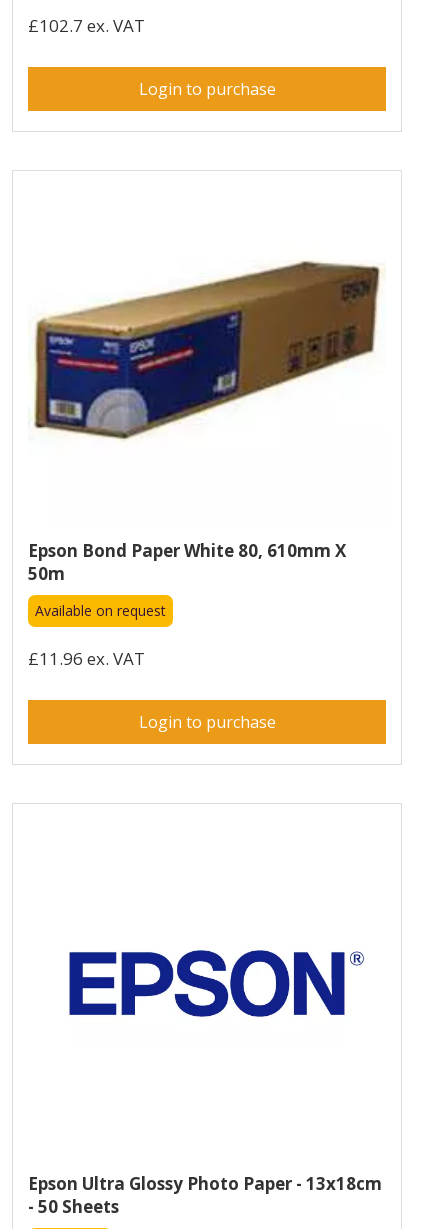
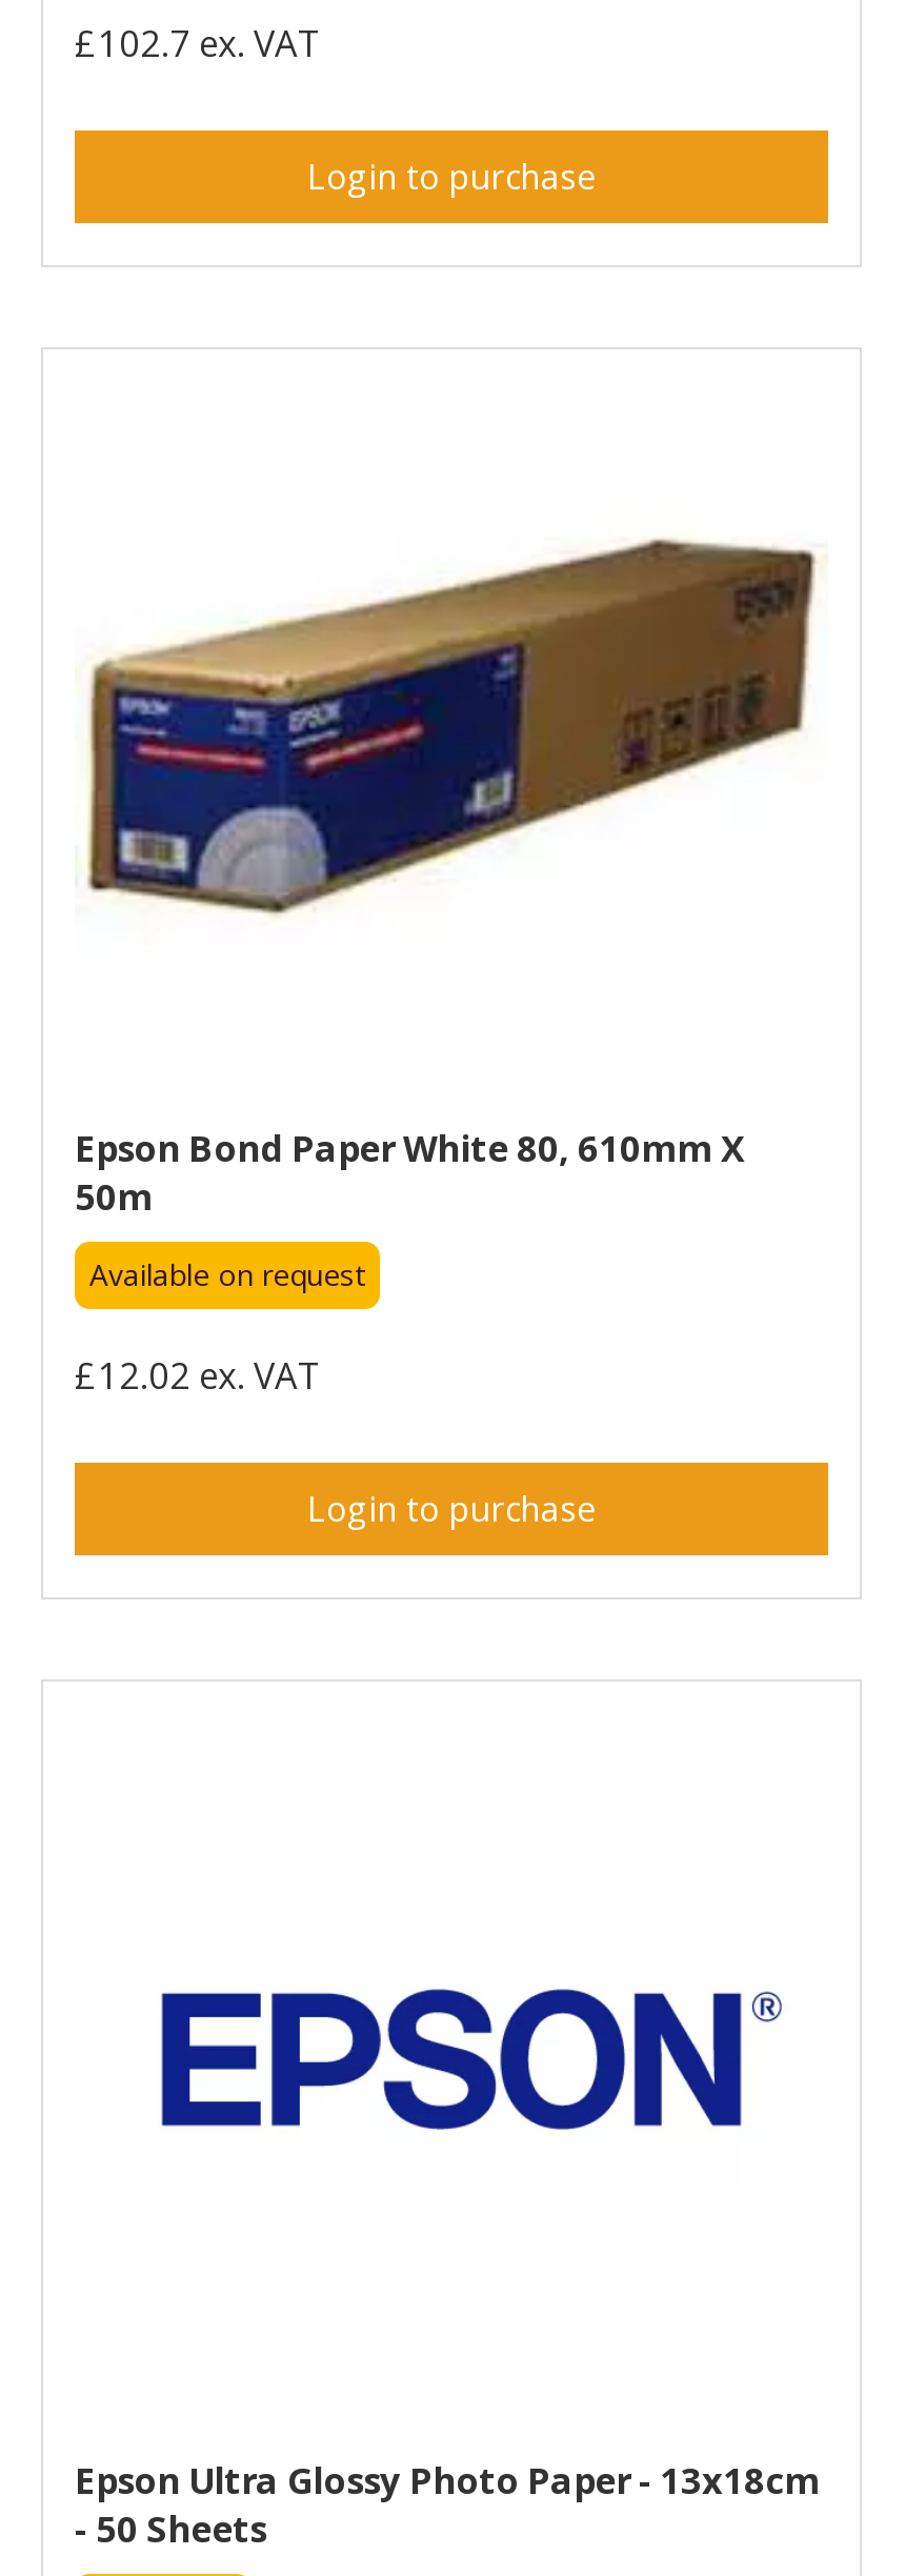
[28,647,145,670] £11.96 ex. VAT -> [75,1351,321,1400] £12.02 ex. VAT

